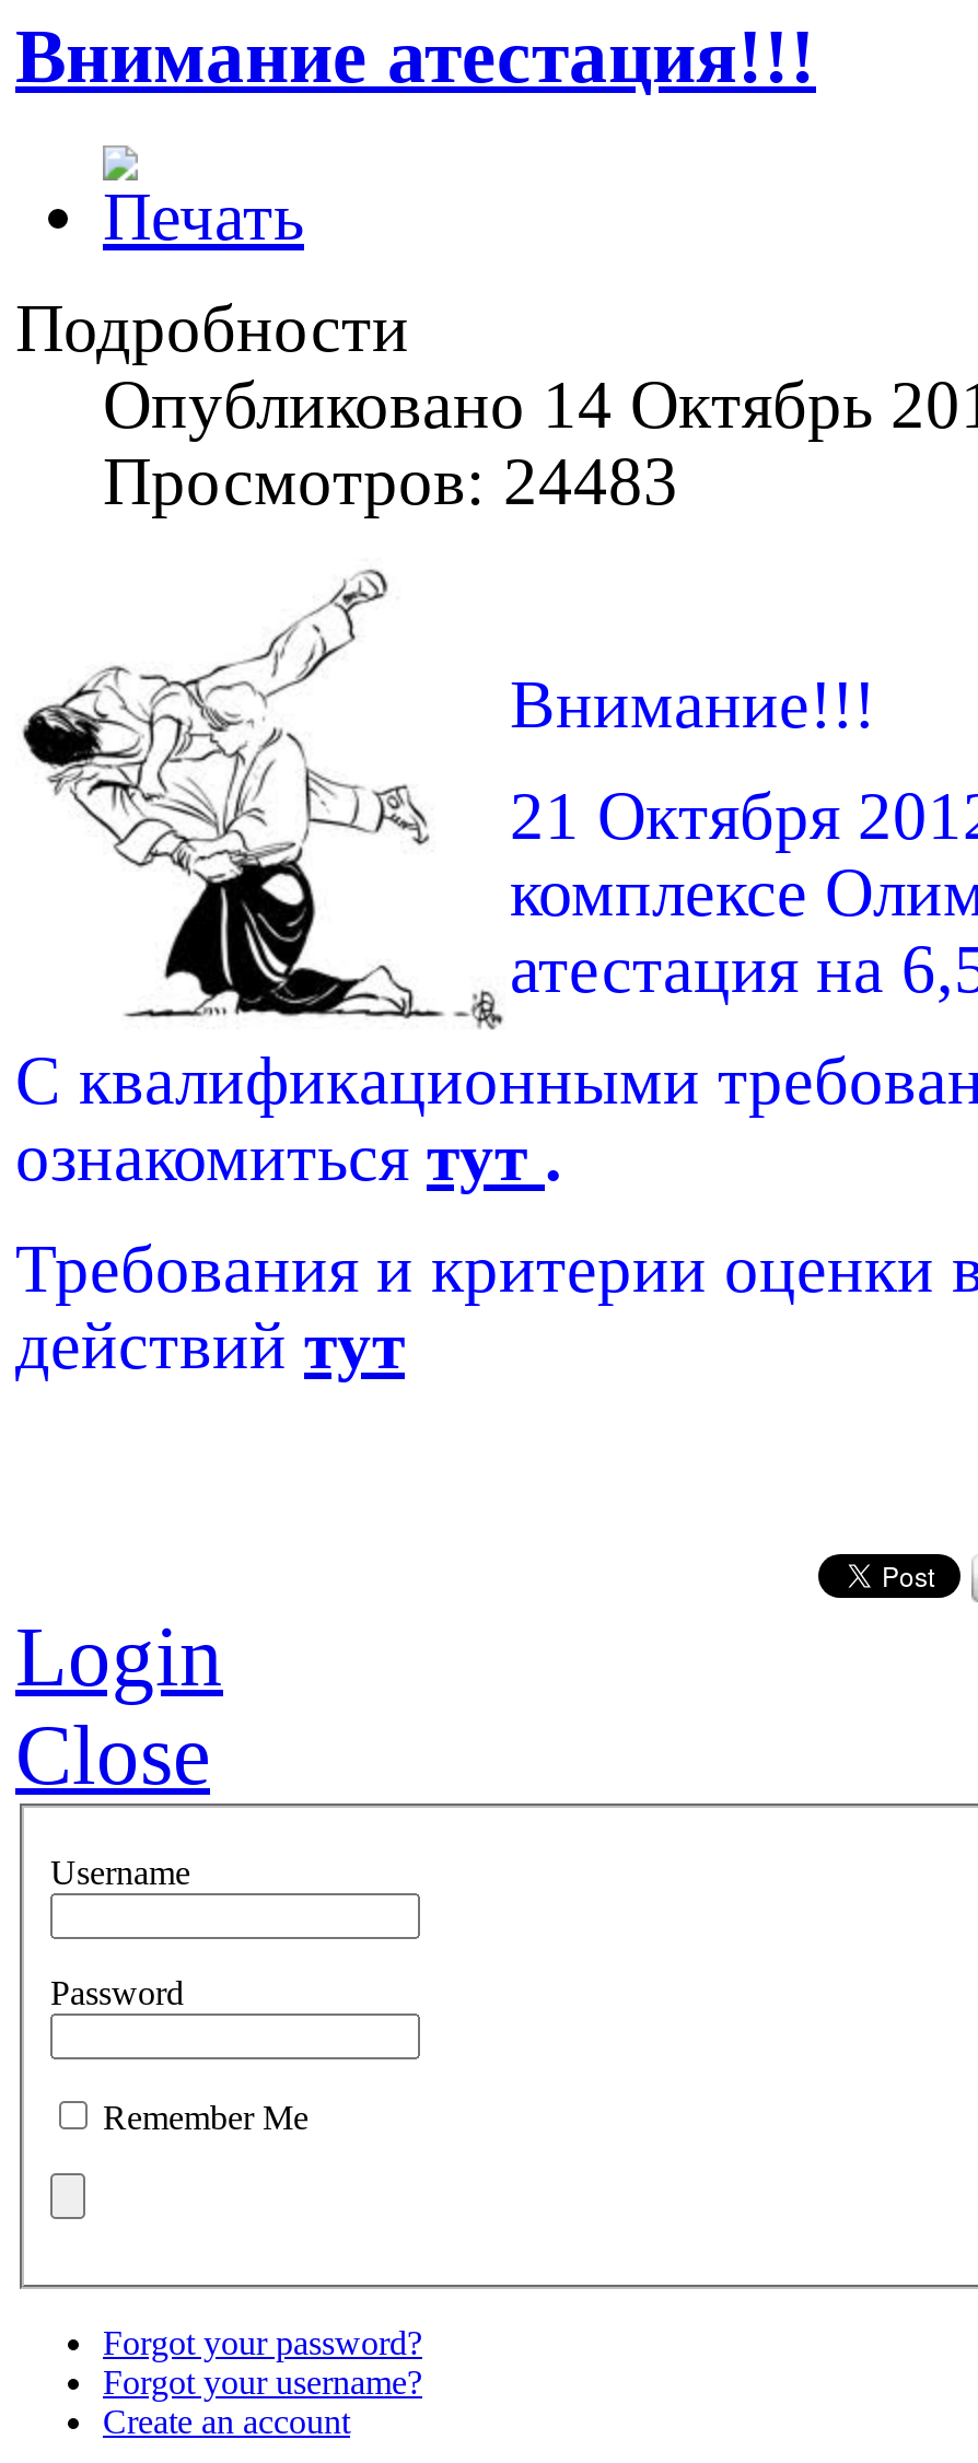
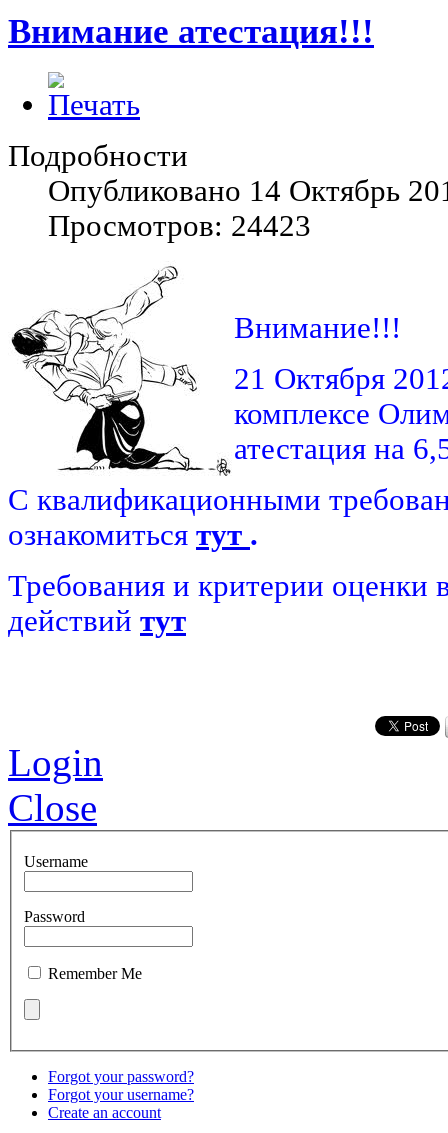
[103,444,678,519] Просмотров: 24483 -> [48,209,311,243] Просмотров: 24423

